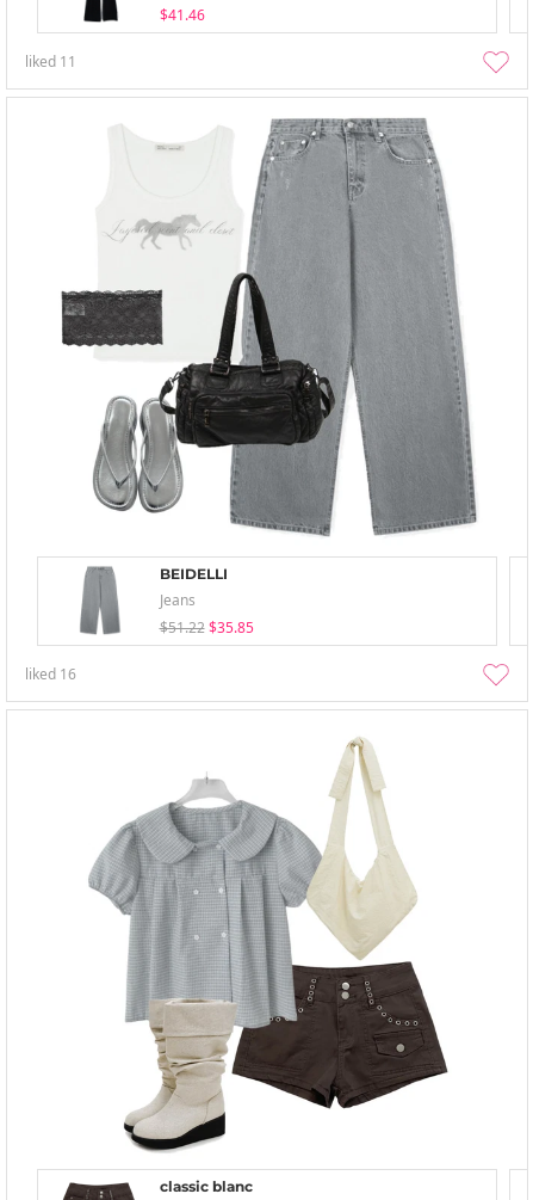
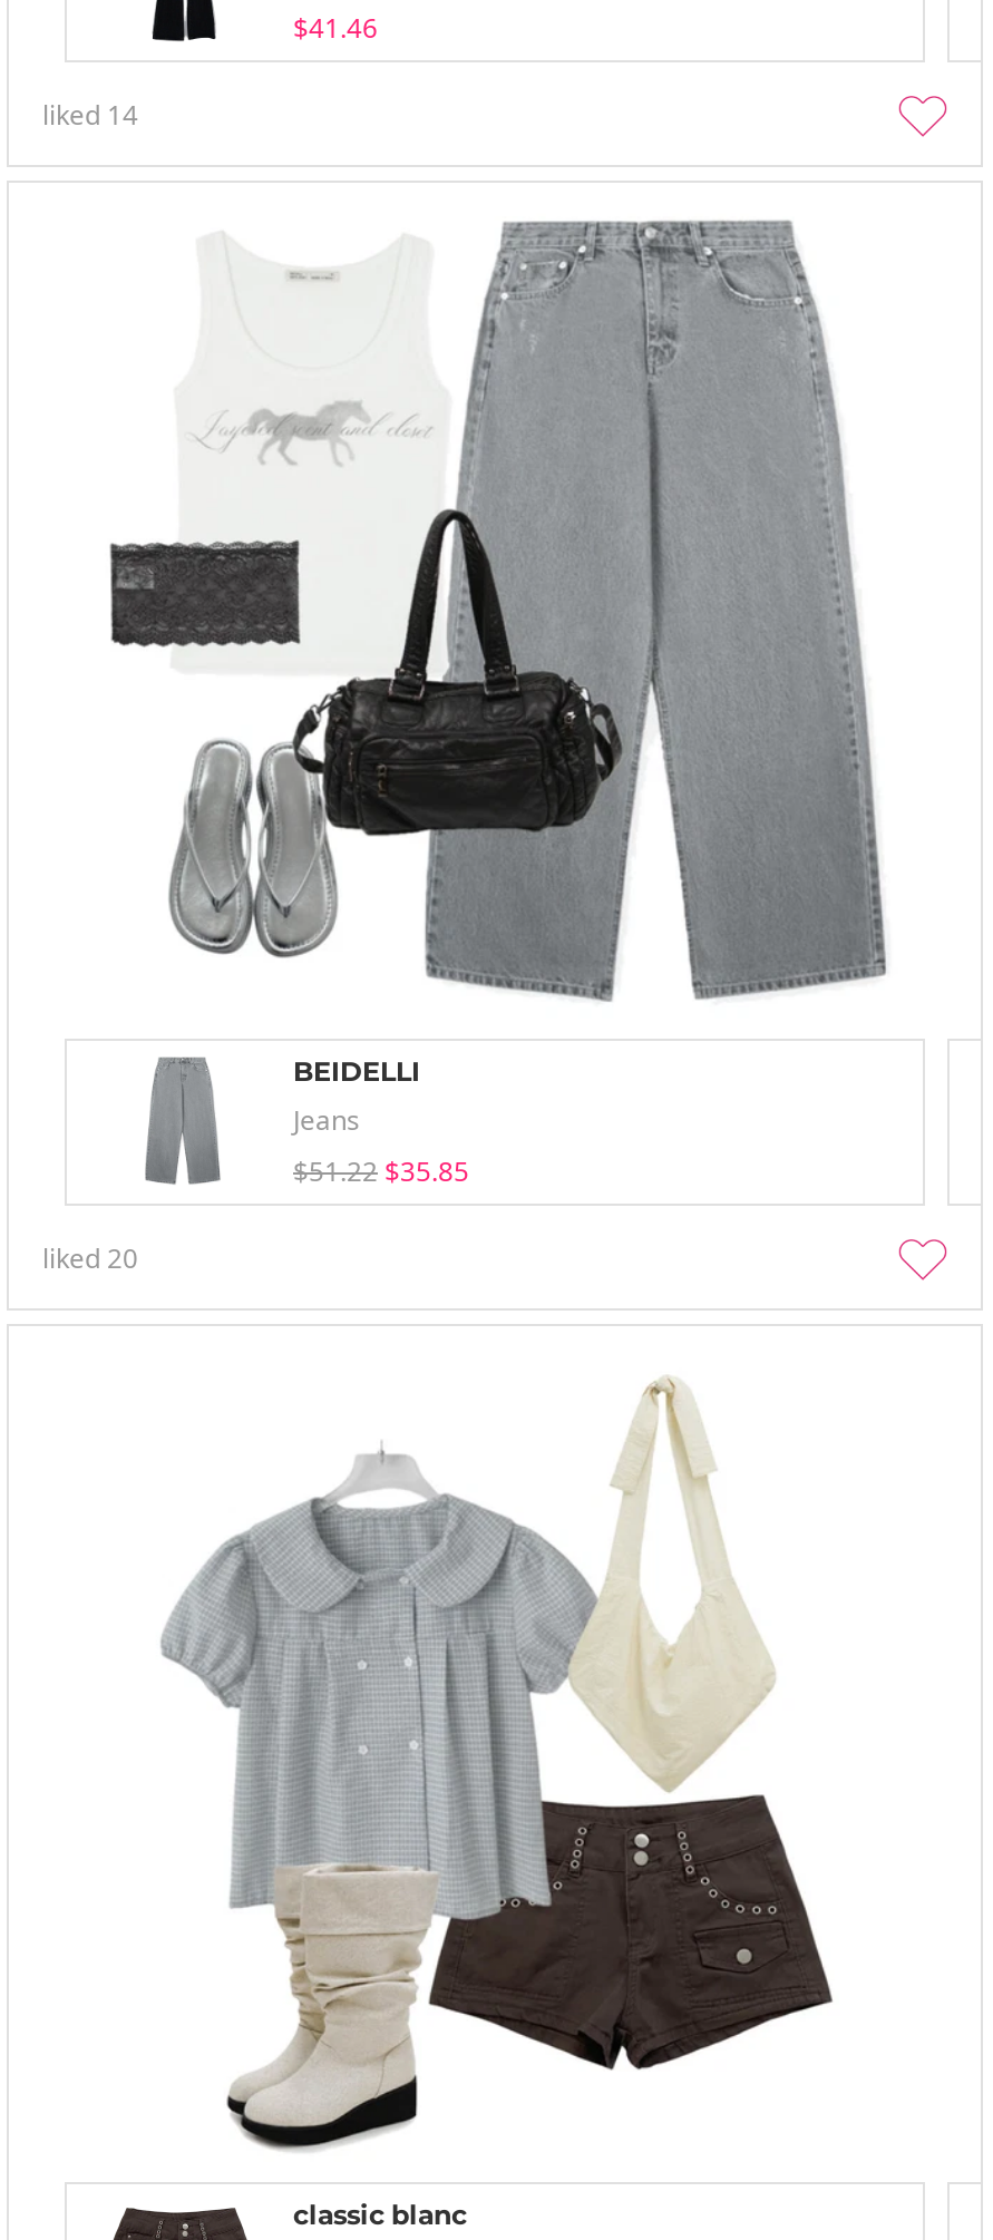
[25,51,76,72] liked 11 -> [42,96,138,134] liked 14
[25,664,76,684] liked 16 -> [42,1239,138,1277] liked 20

